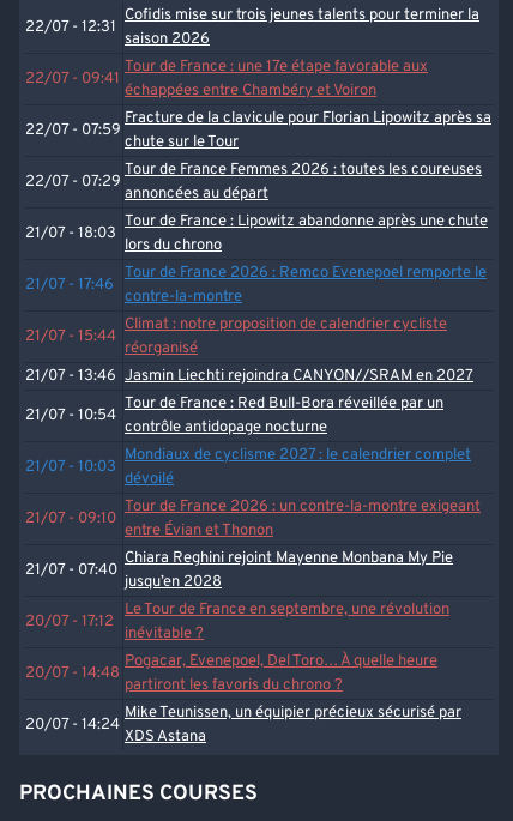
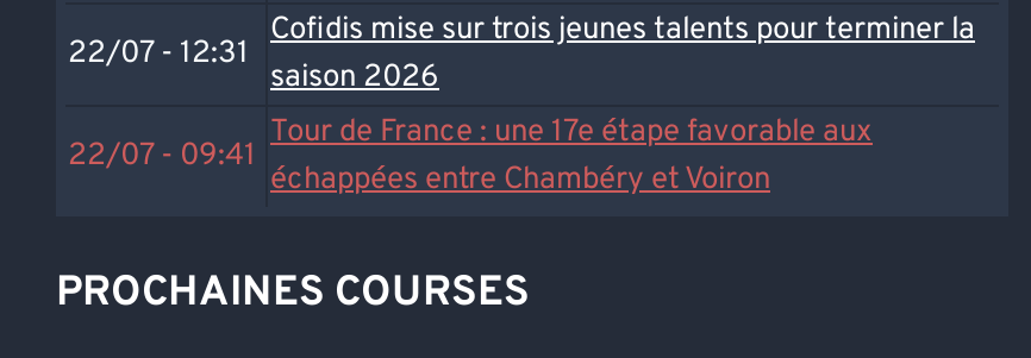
[25,109,491,192] Fracture de la clavicule pour Florian Lipowitz après sa | chute sur le Tour | 22/07 - 07:29 -> none
[25,121,121,140] 22/07 - 07:59 -> none
[25,161,482,243] Tour de France Femmes 2026 : toutes les coureuses | annoncées au départ | 21/07 - 18:03 -> none
[25,212,488,295] Tour de France : Lipowitz abandonne après une chute | lors du chrono | 21/07 - 17:46 -> none
[25,264,487,346] Tour de France 2026 : Remco Evenepoel remporte le | contre-la-montre | 21/07 - 15:44 -> none
[25,315,473,426] Climat : notre proposition de calendrier cycliste | réorganisé | 21/07 - 13:46 Jasmin Liechti rejoindra CANYON//SRAM en 2027 | 21/07 - 10:54 -> none
[25,394,443,477] Tour de France : Red Bull-Bora réveillée par un | contrôle antidopage nocturne | 21/07 - 10:03 -> none
[25,446,471,529] Mondiaux de cyclisme 2027 : le calendrier complet | dévoilé | 21/07 - 09:10 -> none
[25,498,481,580] Tour de France 2026 : un contre-la-montre exigeant | entre Évian et Thonon | 21/07 - 07:40 -> none
[25,549,453,632] Chiara Reghini rejoint Mayenne Monbana My Pie | jusqu’en 2028 | 20/07 - 17:12 -> none
[25,601,449,683] Le Tour de France en septembre, une révolution | inévitable ? | 20/07 - 14:48 -> none
[25,652,437,735] Pogacar, Evenepoel, Del Toro… À quelle heure | partiront les favoris du chrono ? | 20/07 - 14:24 -> none
[125,704,461,747] Mike Teunissen, un équipier précieux sécurisé par | XDS Astana -> none

